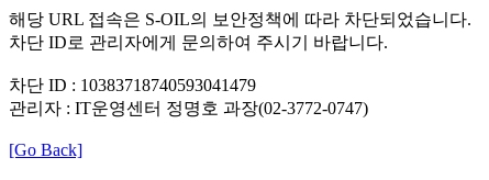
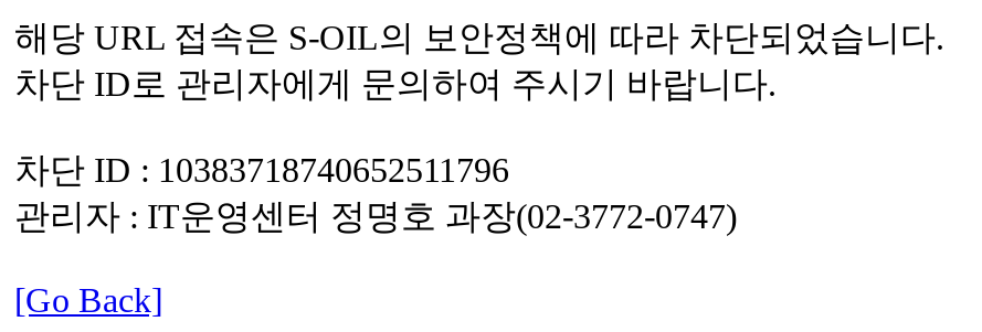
[9,76,256,94] 차단 ID : 10383718740593041479 -> [14,151,509,189] 차단 ID : 10383718740652511796

